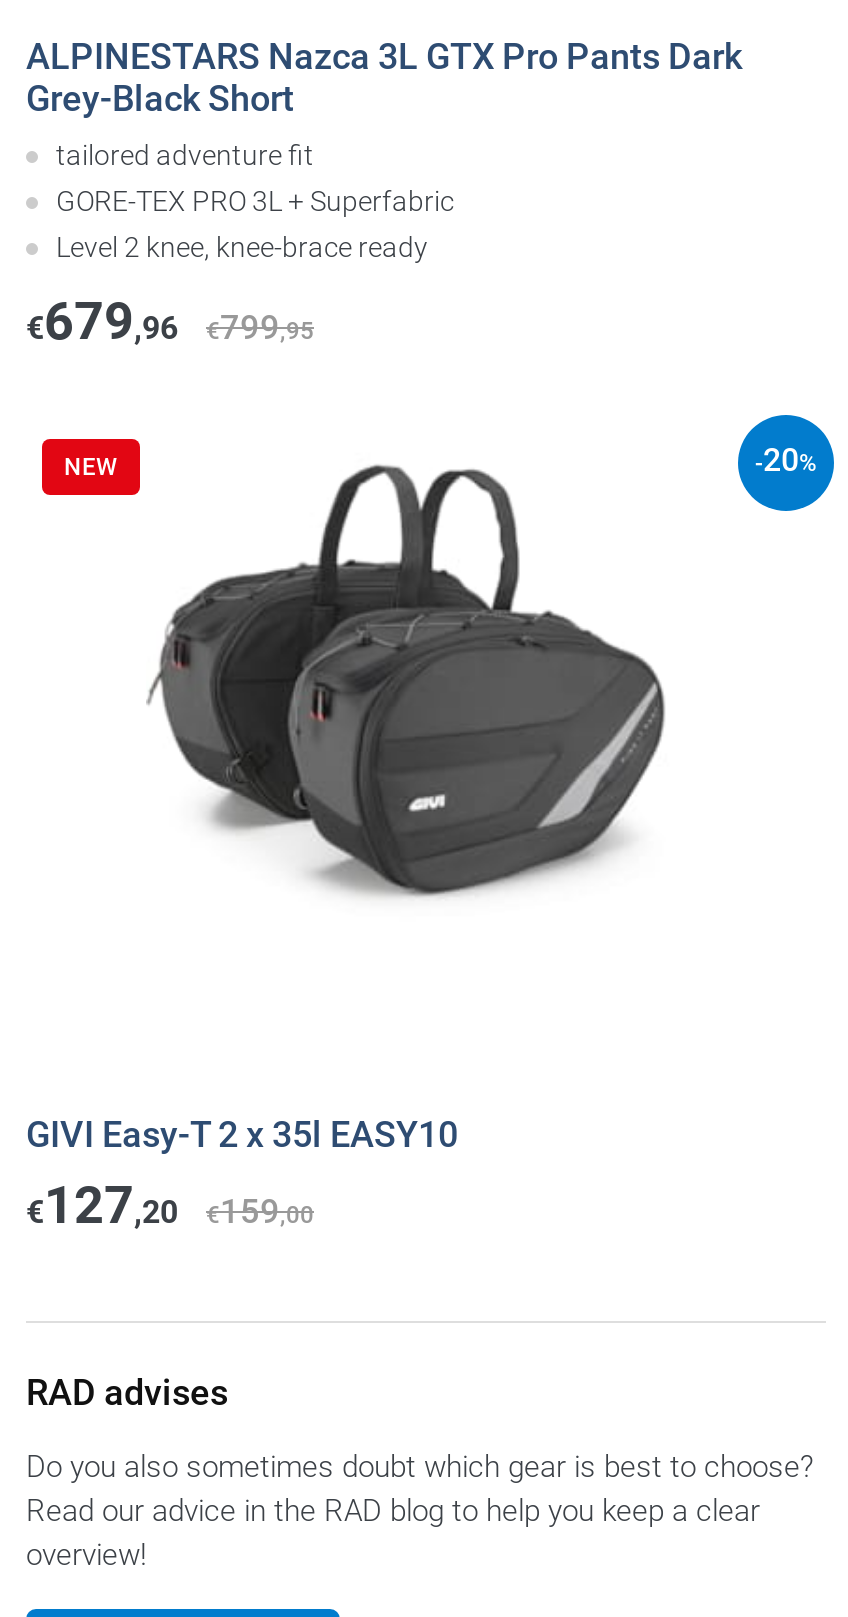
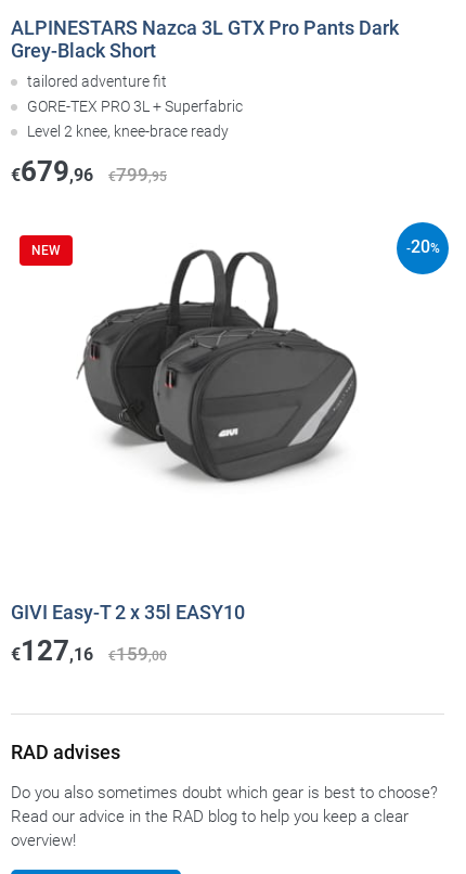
[26,1175,314,1235] €127,20 €159,00 -> [11,635,167,667] €127,16 €159,00

